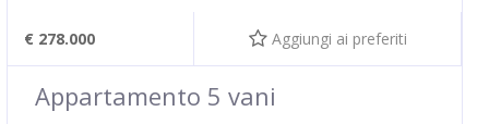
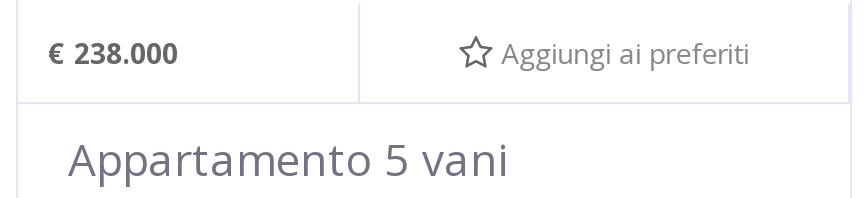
[24,28,95,49] € 278.000 -> [48,33,178,71] € 238.000

